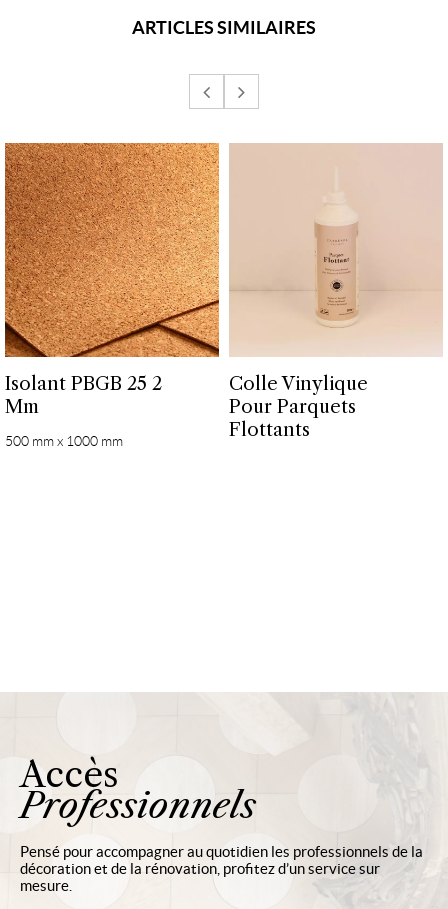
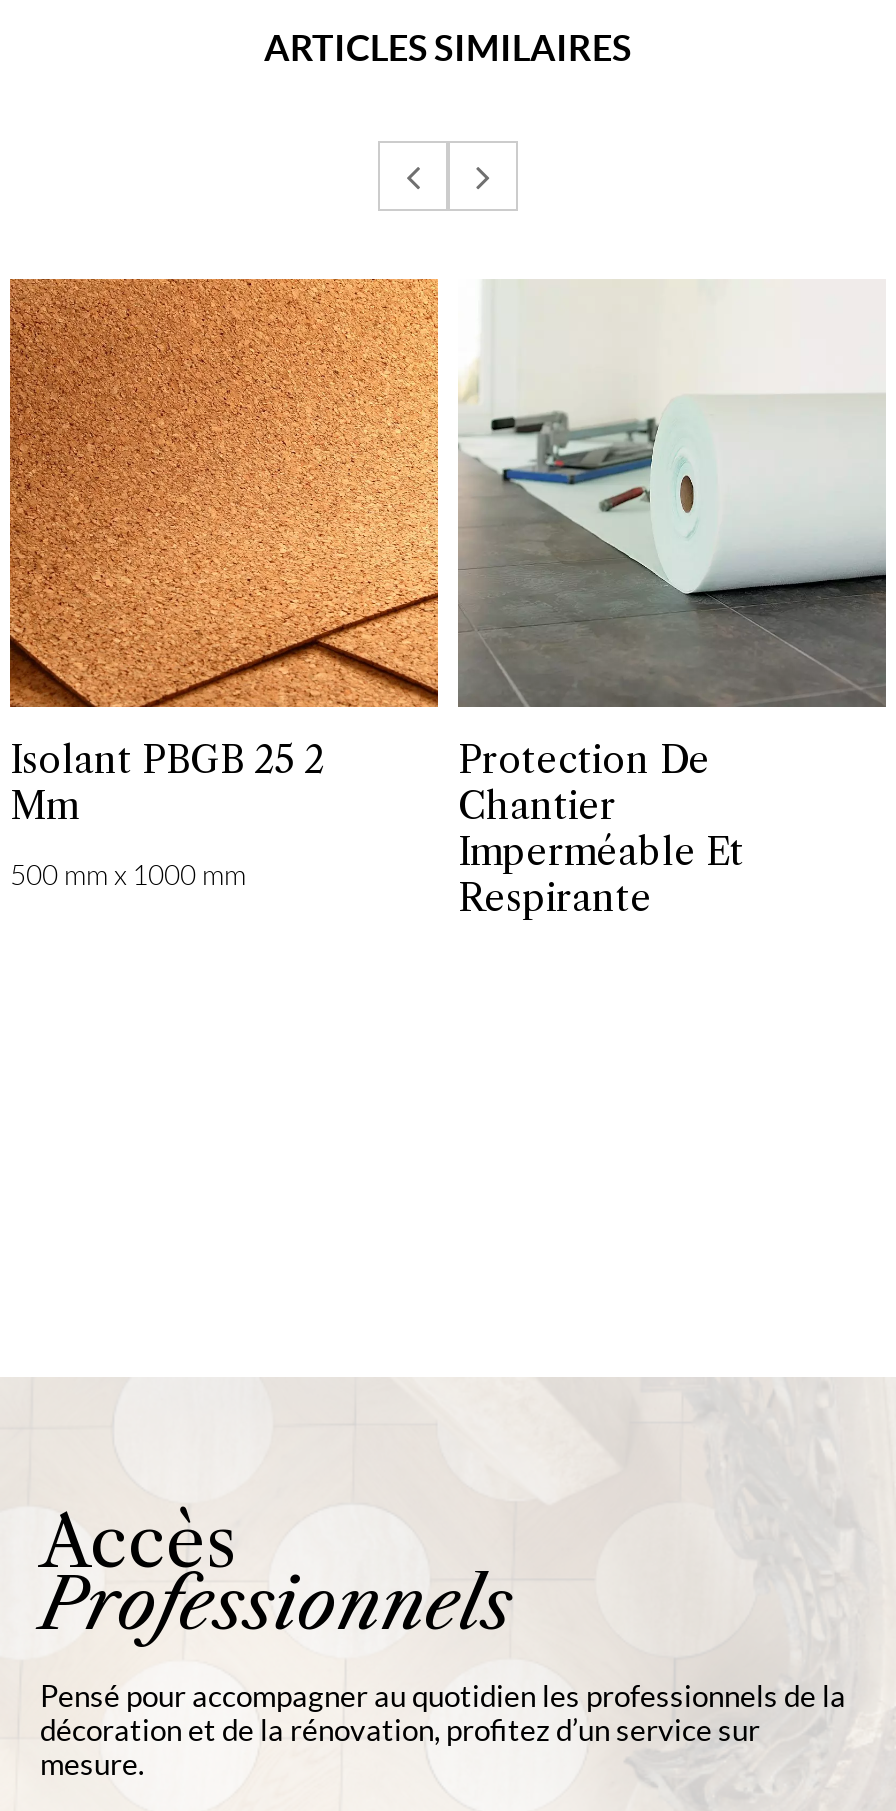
[229,143,443,441] [image] | Colle Vinylique | Pour Parquets | Flottants -> [456,281,888,921] [image] | Protection De | Chantier | Imperméable Et | Respirante

